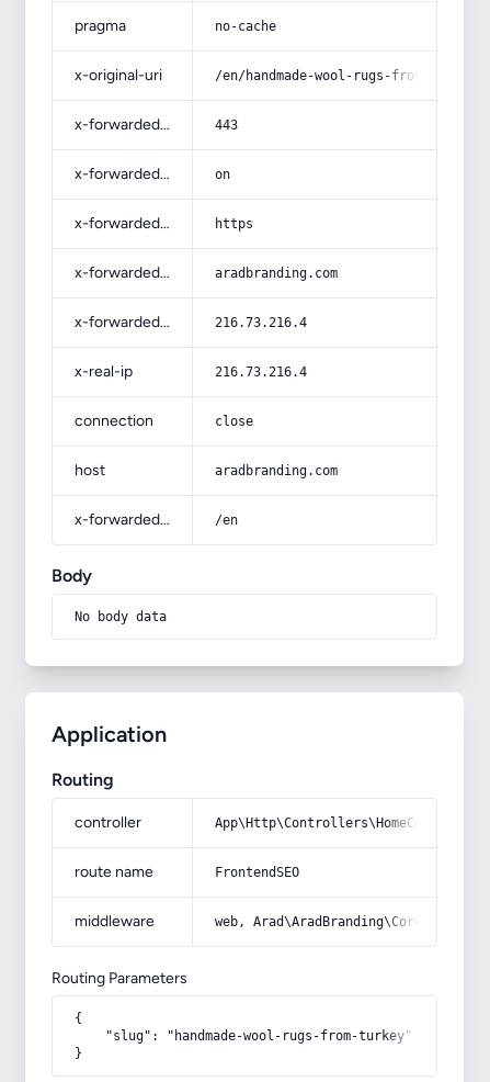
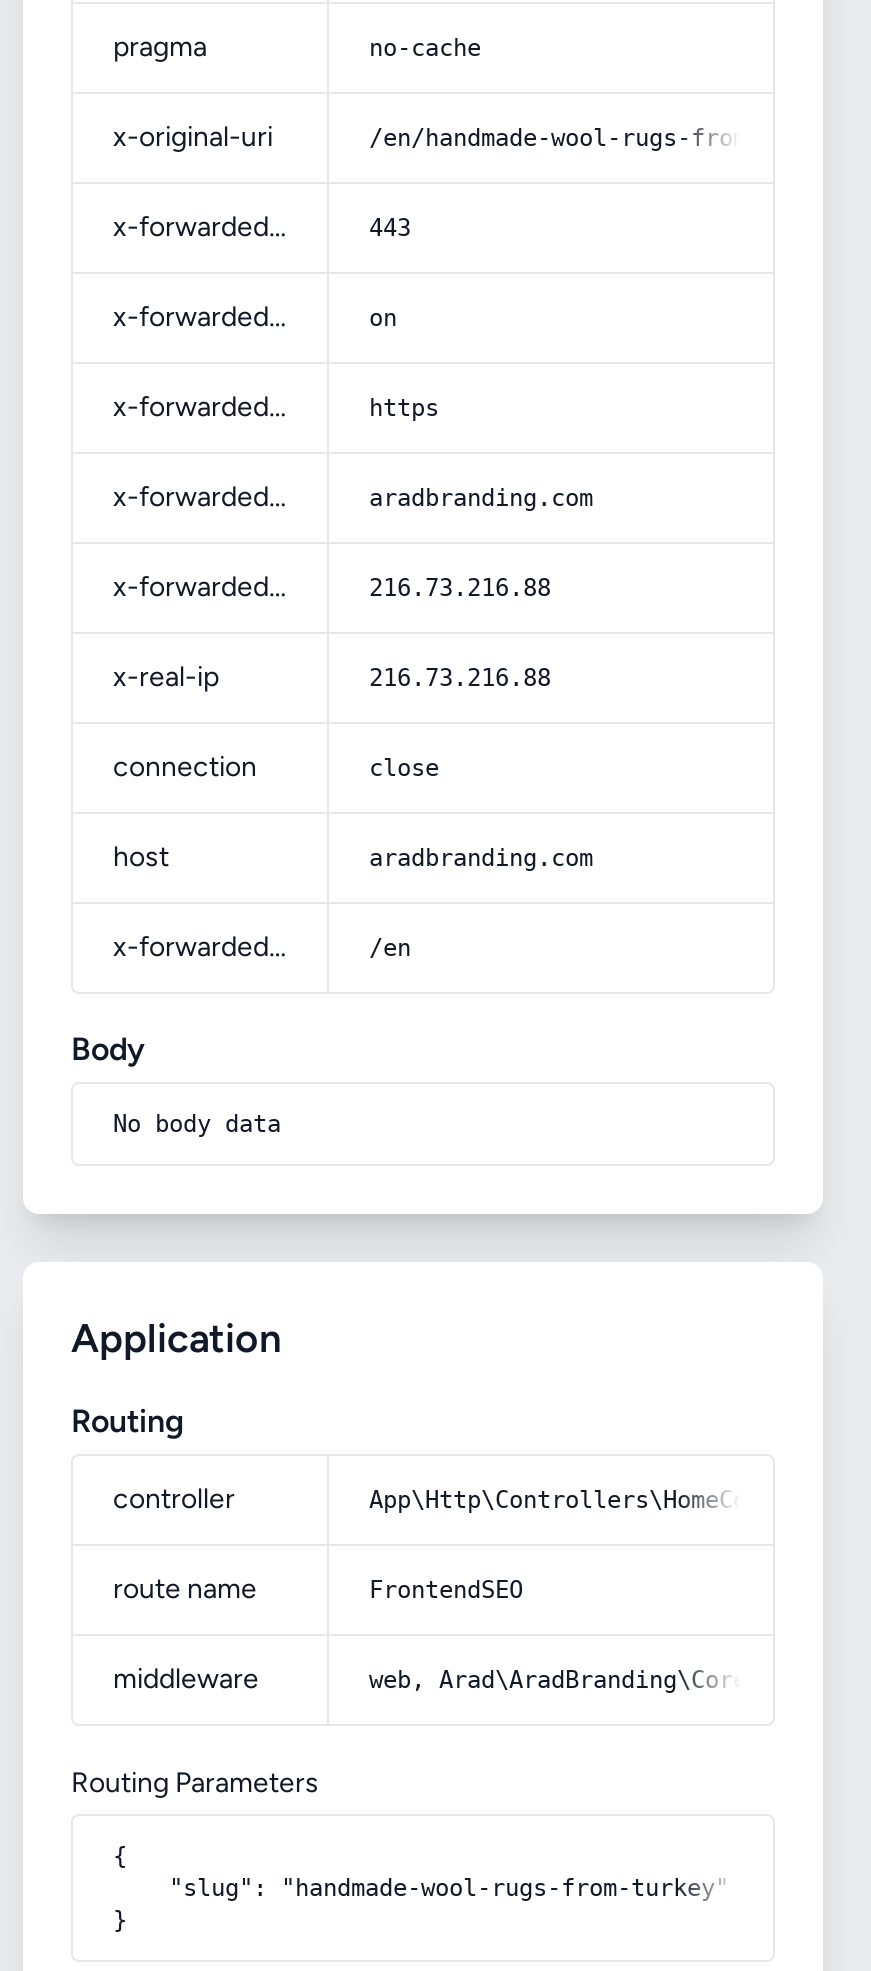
[215,315,307,330] 216.73.216.4 -> [369,574,551,602] 216.73.216.88
[215,364,307,380] 216.73.216.4 -> [369,664,551,692] 216.73.216.88

